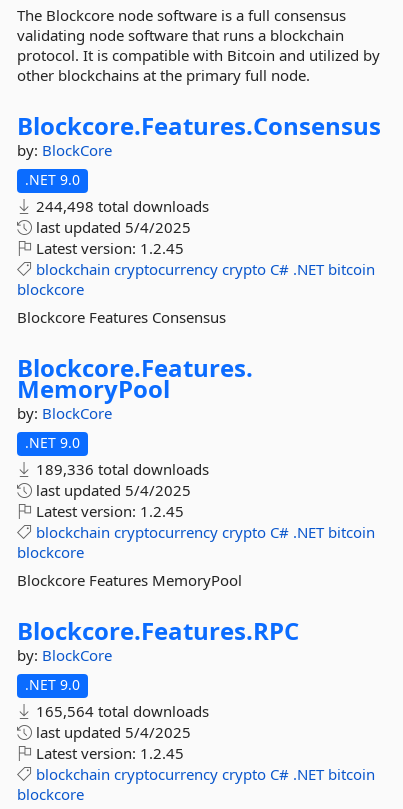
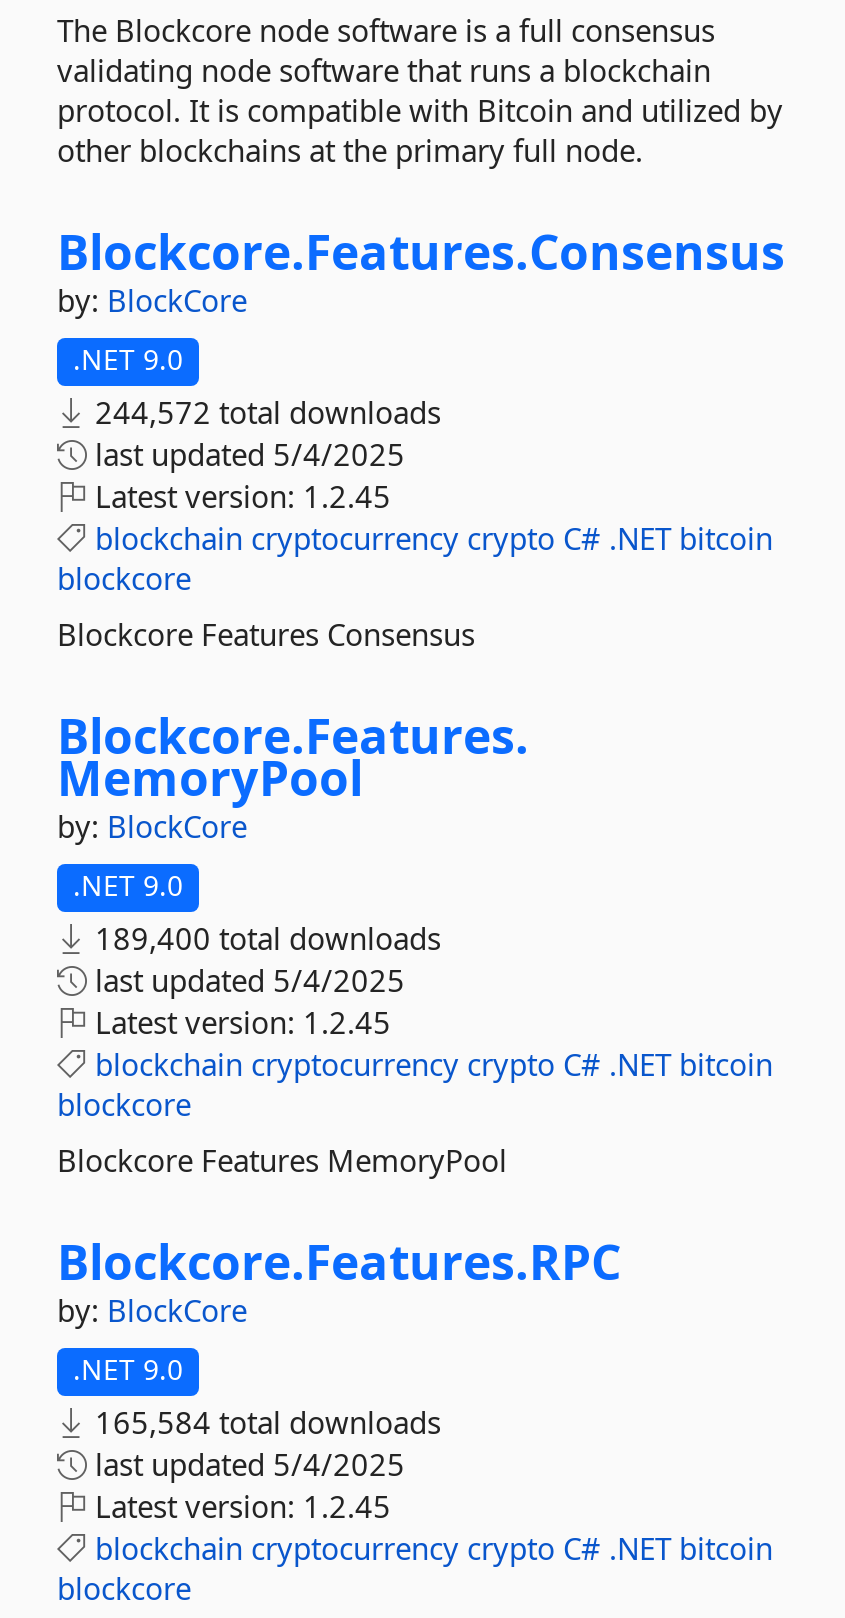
[32,196,209,216] 244,498 total downloads -> [87,392,441,432] 244,572 total downloads
[32,459,209,479] 189,336 total downloads -> [87,918,441,958] 189,400 total downloads
[32,701,209,721] 165,564 total downloads -> [87,1402,441,1442] 165,584 total downloads

